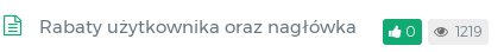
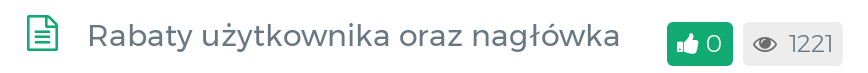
[452,22,483,40] 1219 -> [783,28,833,58] 1221

